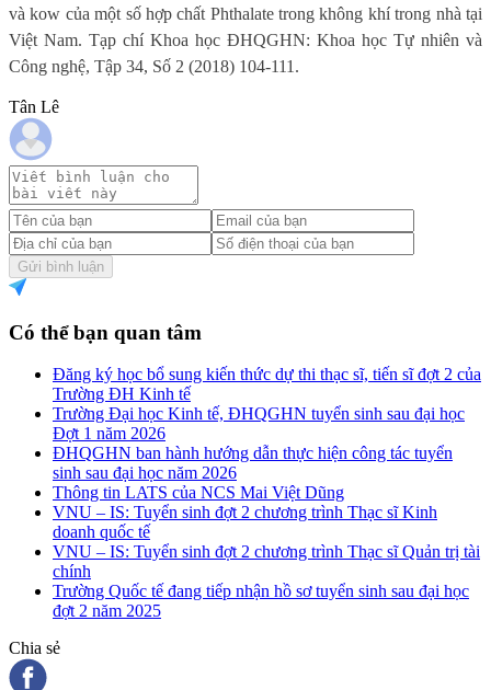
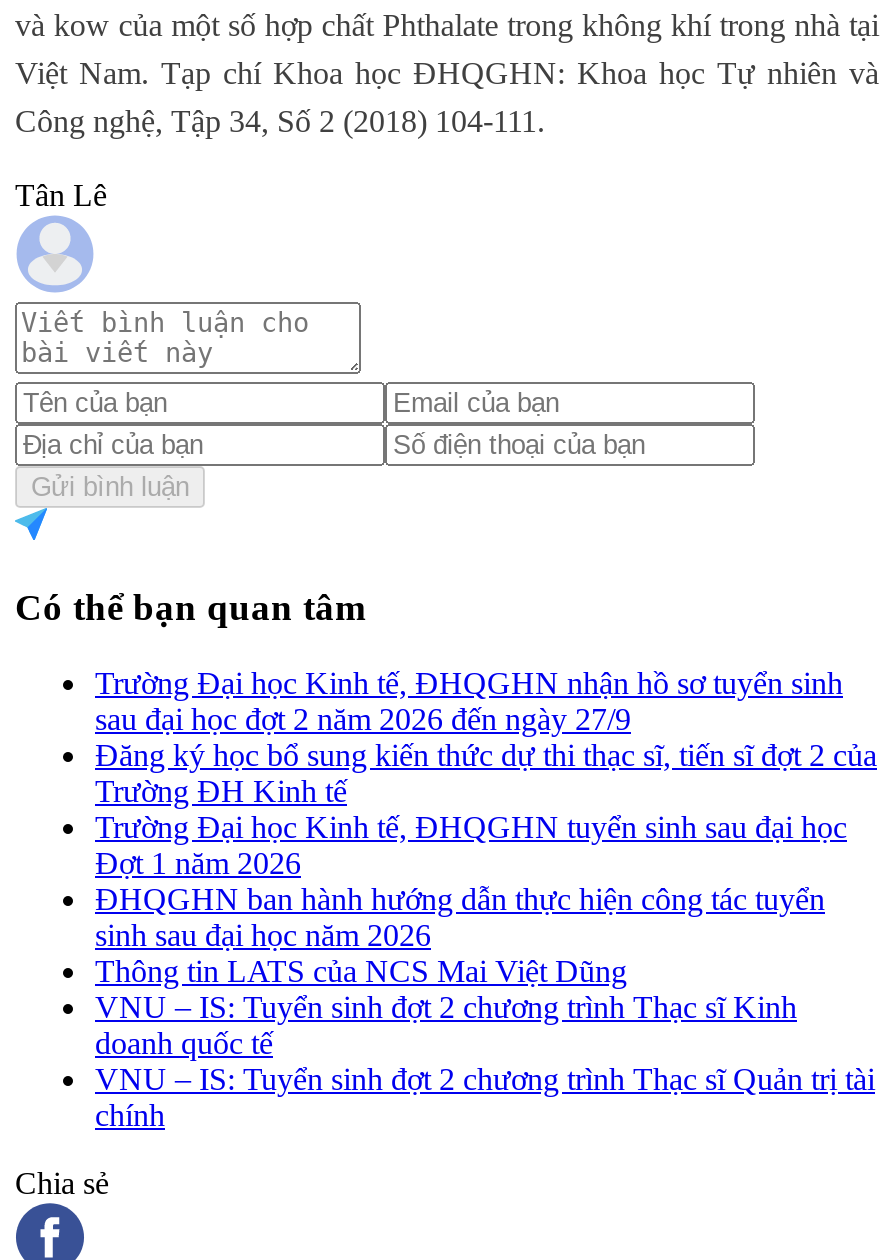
none -> [95,666,843,736] Trường Đại học Kinh tế, ĐHQGHN nhận hồ sơ tuyển sinh | sau đại học đợt 2 năm 2026 đến ngày 27/9
moved [53,365,481,581] -> [95,738,877,1132]: Đăng ký học bổ sung kiến thức dự thi thạc sĩ, tiến sĩ đợt 2 của | Trường ĐH Kinh tế | Trường Đại học Kinh tế, ĐHQGHN tuyển sinh sau đại học | ... | VNU – IS: Tuyển sinh đợt 2 chương trình Thạc sĩ Quản trị tài | chính
[53,582,469,620] Trường Quốc tế đang tiếp nhận hồ sơ tuyển sinh sau đại học | đợt 2 năm 2025 -> none

